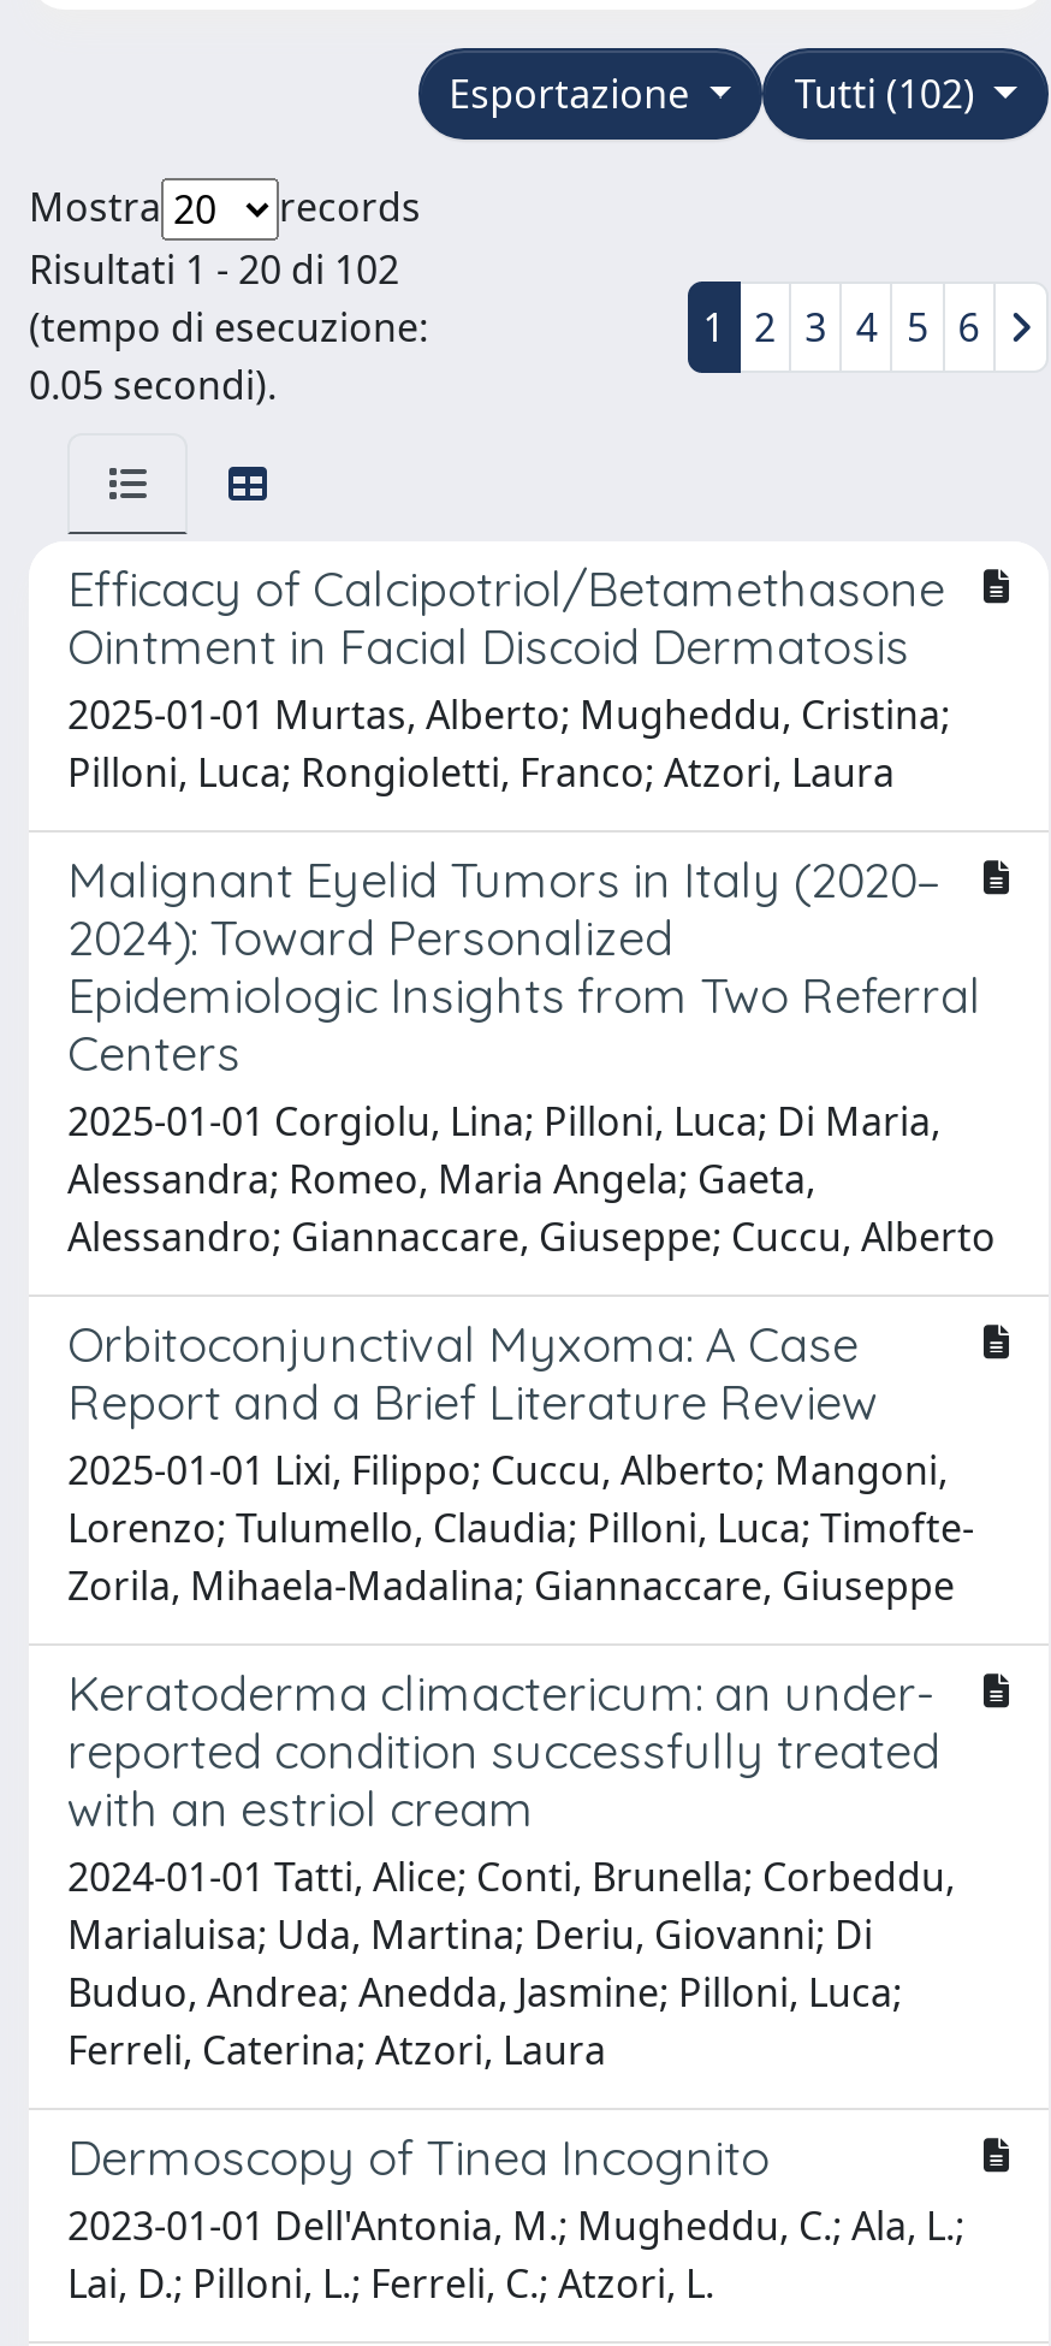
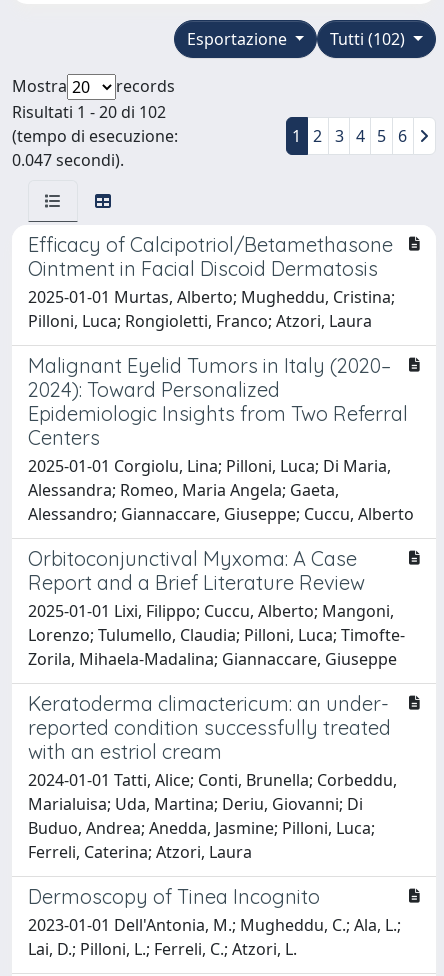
[29,358,277,411] 0.05 secondi). -> [12,149,124,171] 0.047 secondi).

